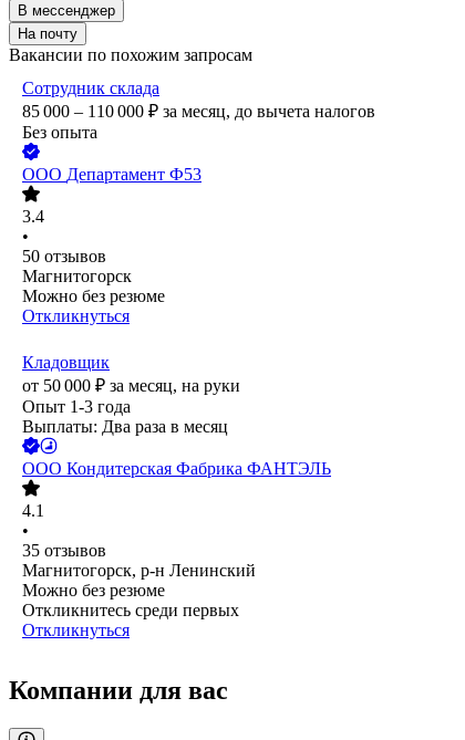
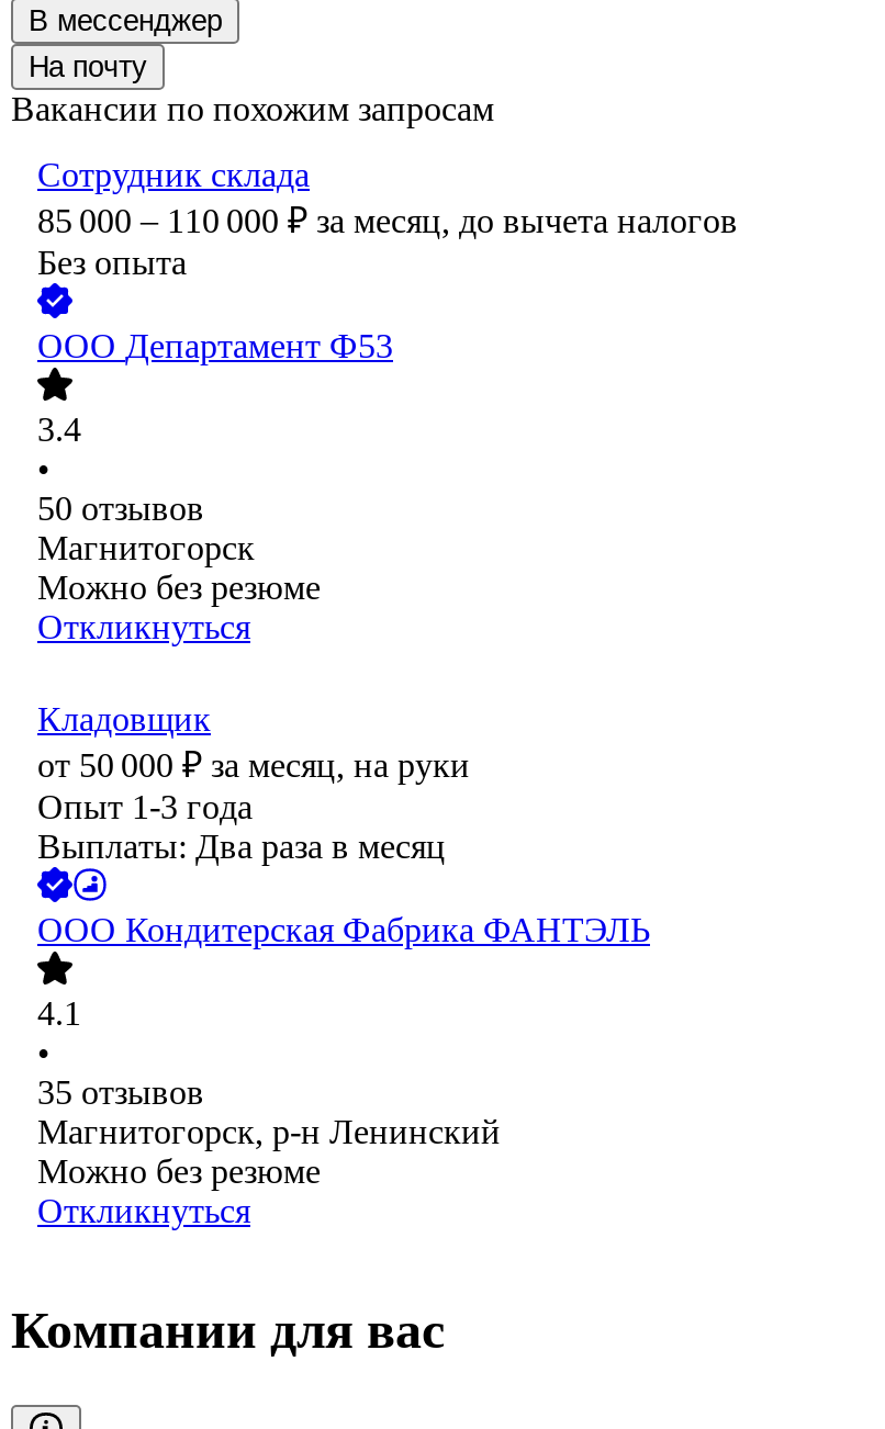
[22,601,239,620] Откликнитесь среди первых -> none

